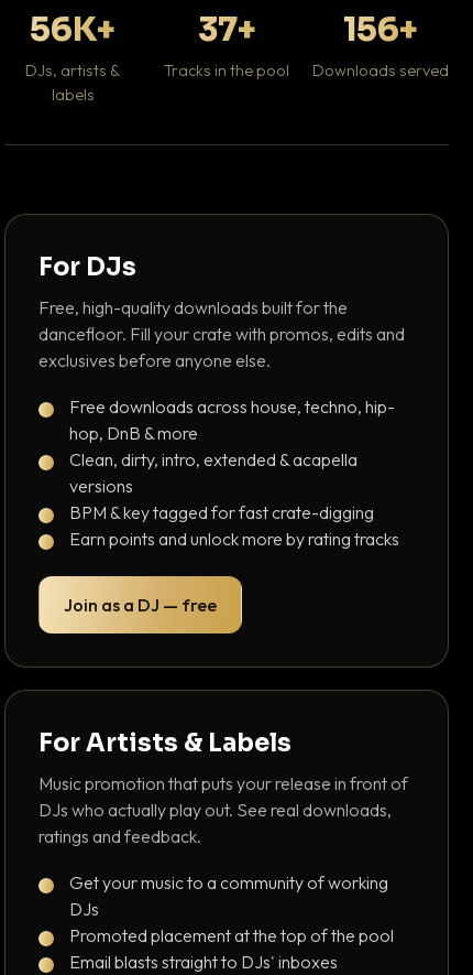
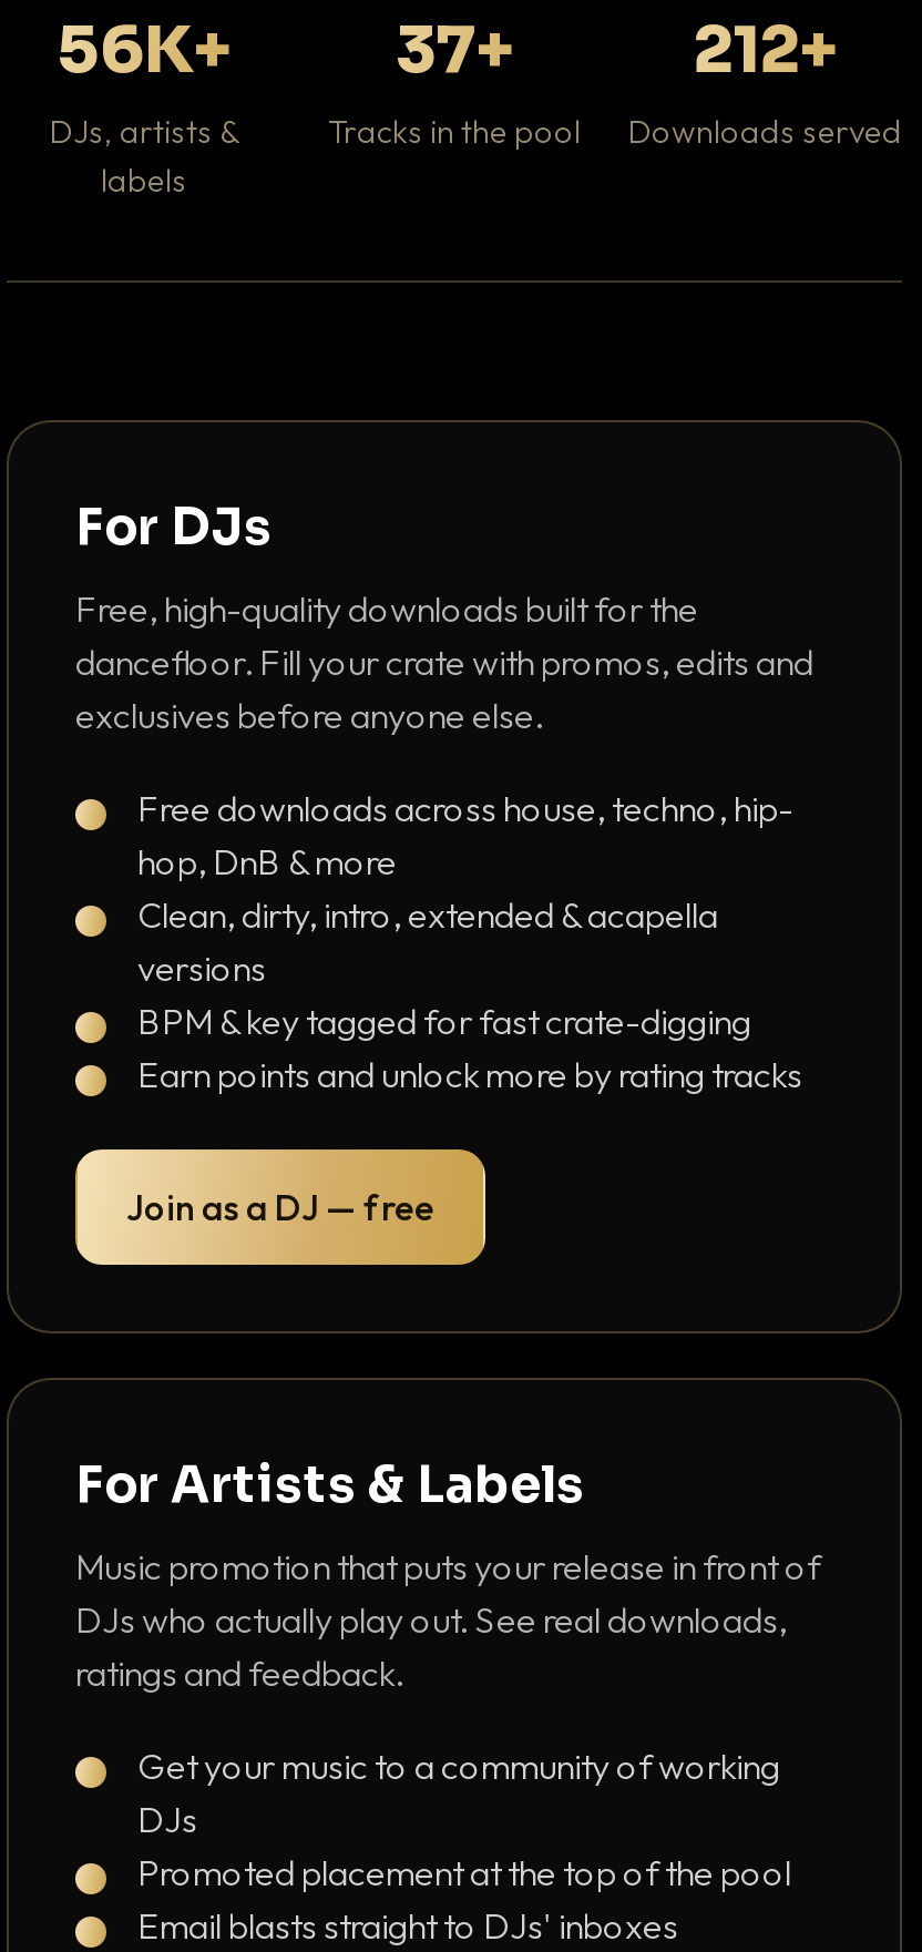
[343,10,418,50] 156+ -> [693,10,837,90] 212+

